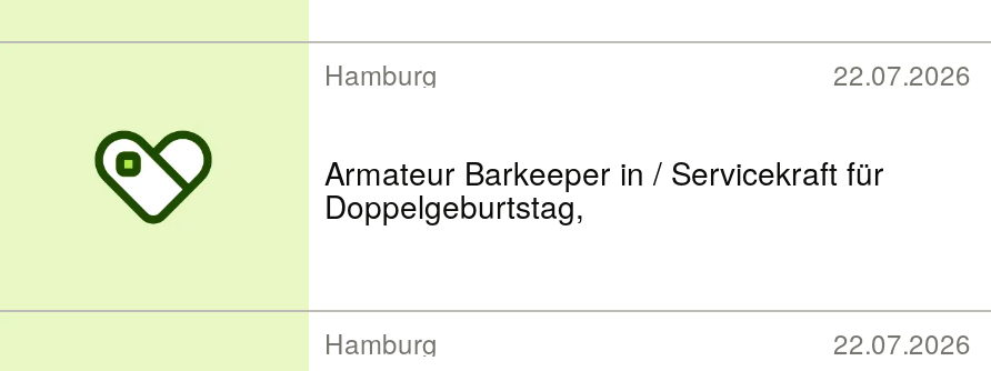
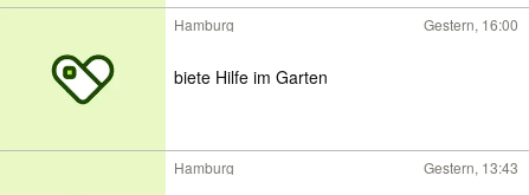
[833,54,971,92] 22.07.2026 -> [424,14,518,34] Gestern, 16:00
[324,150,884,228] Armateur Barkeeper in / Servicekraft für | Doppelgeburtstag, -> [174,65,328,89] biete Hilfe im Garten
[833,323,971,361] 22.07.2026 -> [424,157,518,177] Gestern, 13:43

